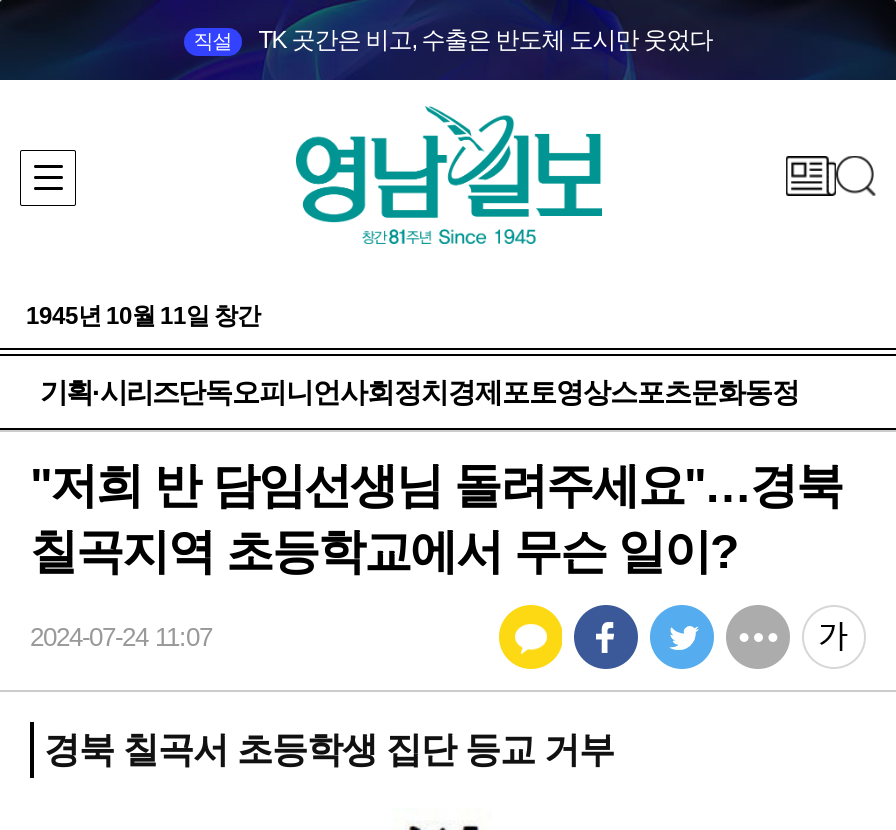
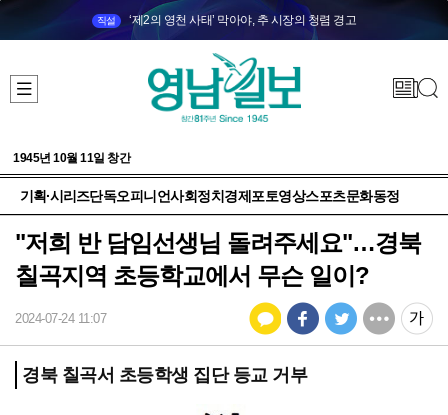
[258,26,712,54] TK 곳간은 비고, 수출은 반도체 도시만 웃었다 -> [129,13,356,27] ‘제2의 영천 사태’ 막아야, 추 시장의 청렴 경고

